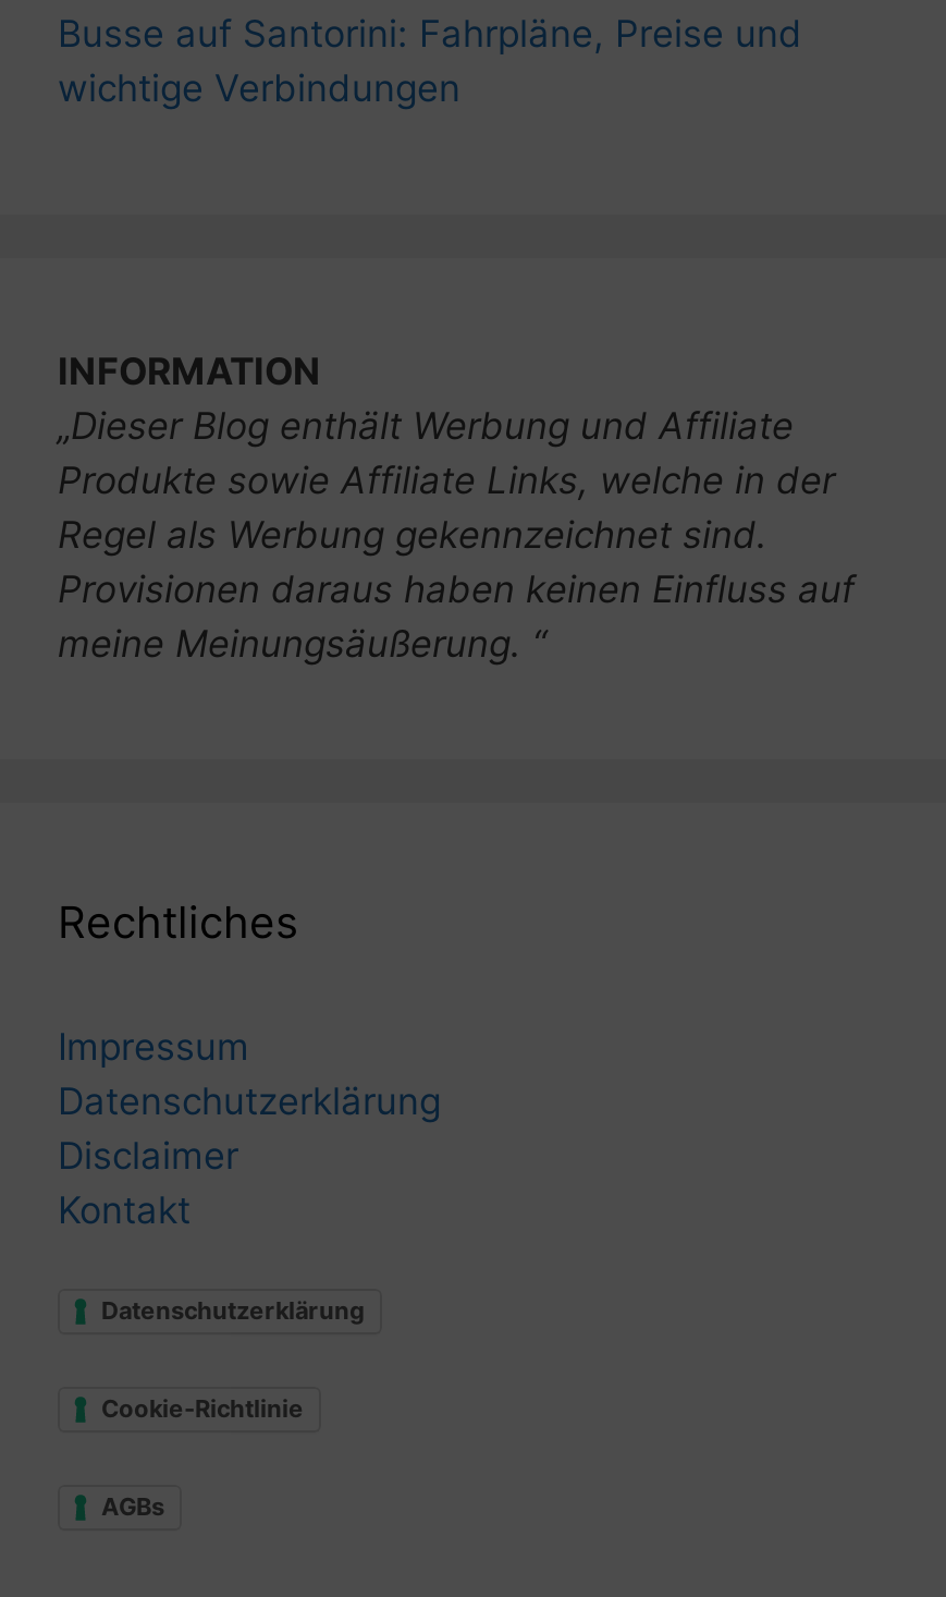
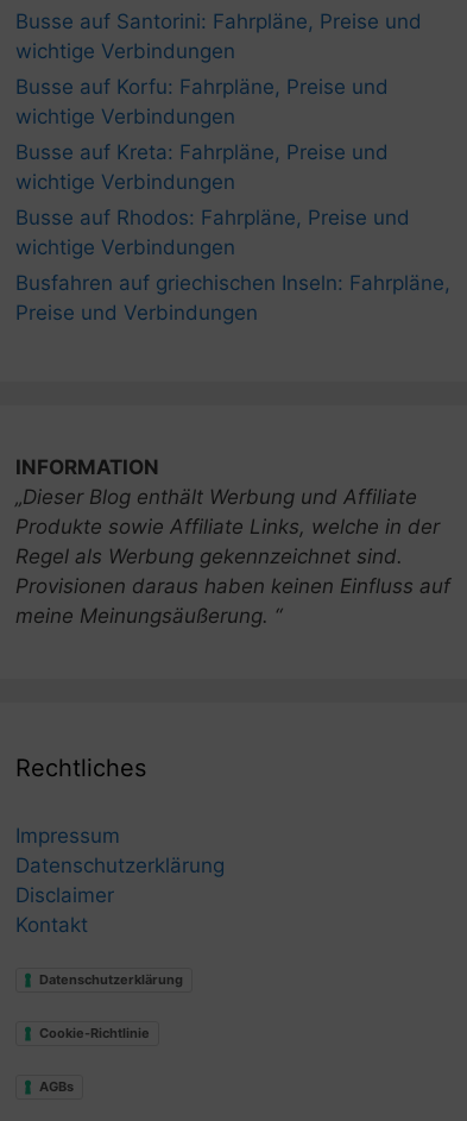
none -> [15,75,450,325] Busse auf Korfu: Fahrpläne, Preise und | wichtige Verbindungen | Busse auf Kreta: Fahrpläne, Preise und | wichtige Verbindungen | Busse auf Rhodos: Fahrpläne, Preise und | wichtige Verbindungen | Busfahren auf griechischen Inseln: Fahrpläne, | Preise und Verbindungen

